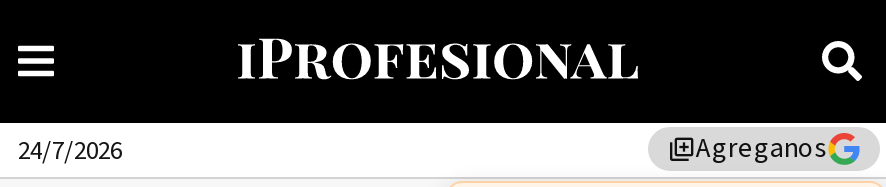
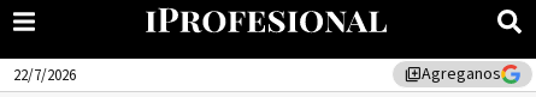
[18,135,122,169] 24/7/2026 -> [13,66,76,86] 22/7/2026

